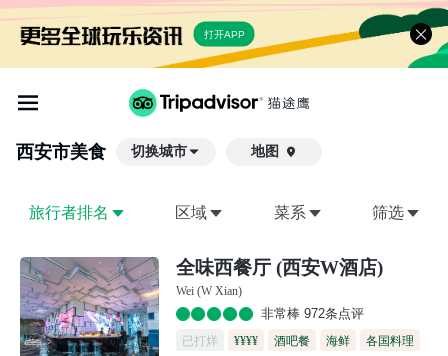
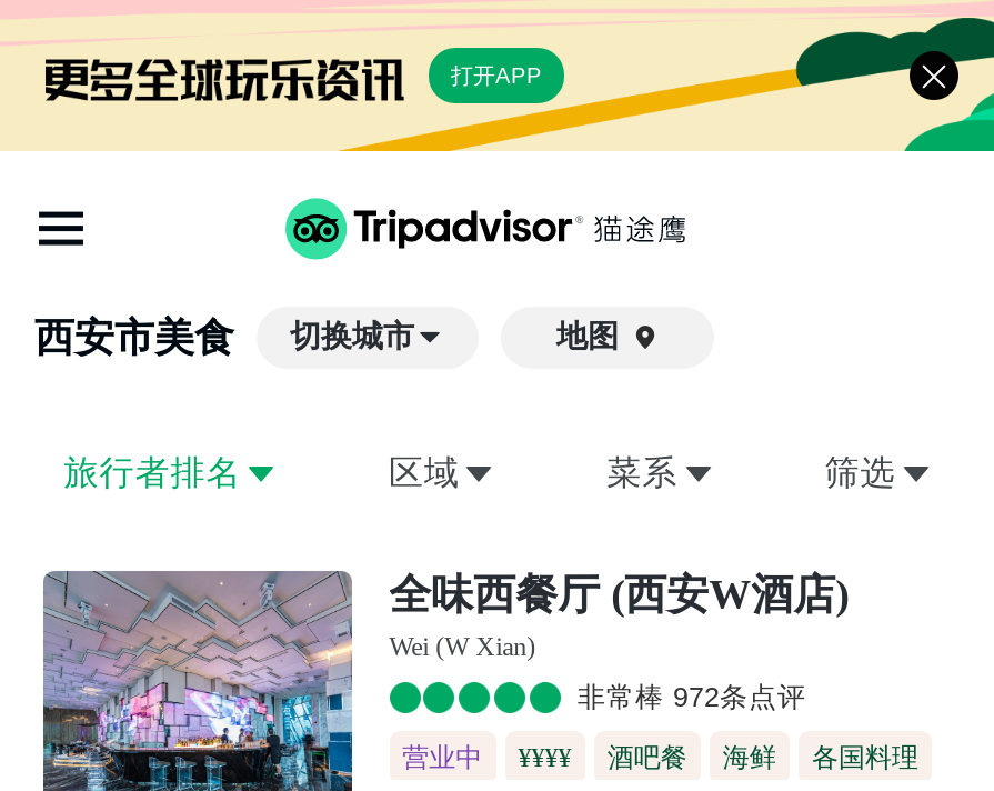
[182,334,218,348] 已打烊 -> [402,741,482,773] 营业中

